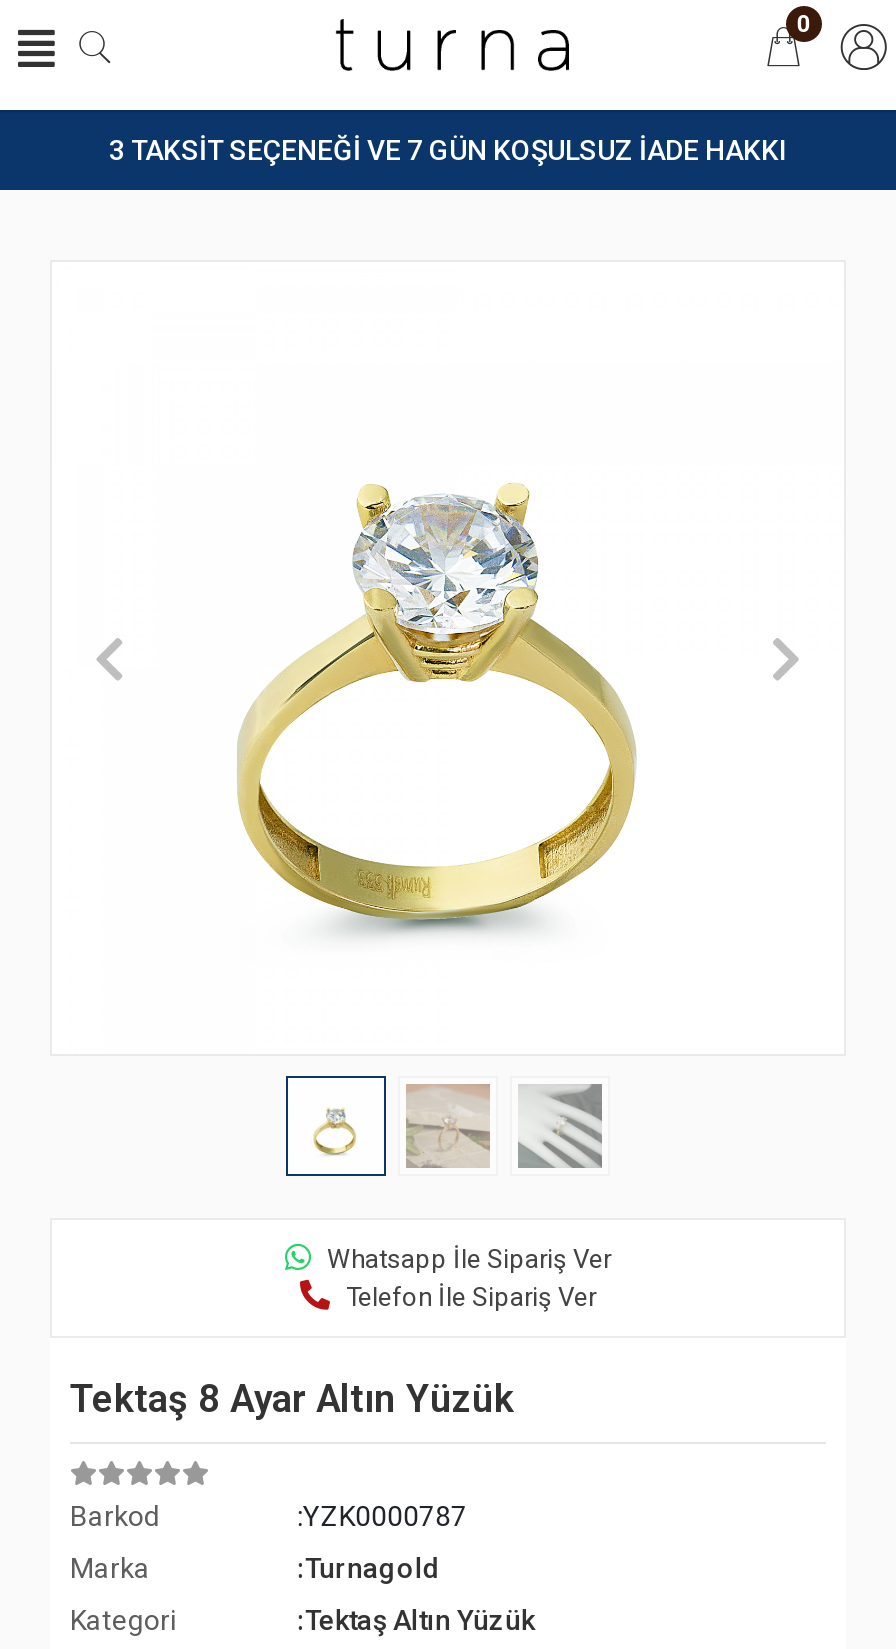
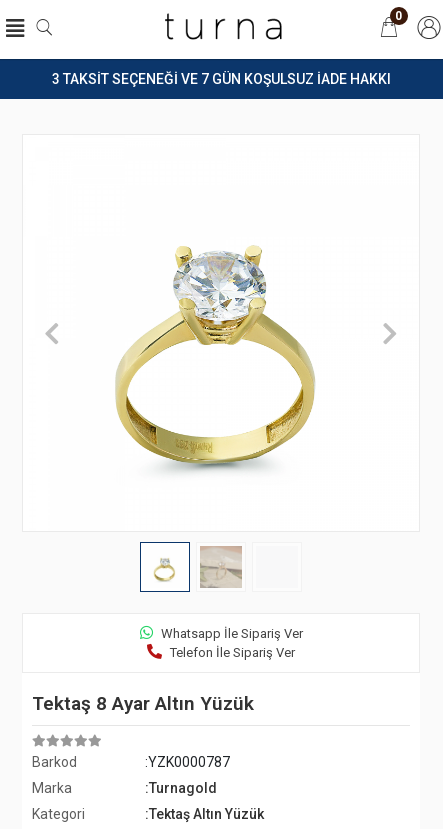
[518,1082,604,1170] [image] -> none

